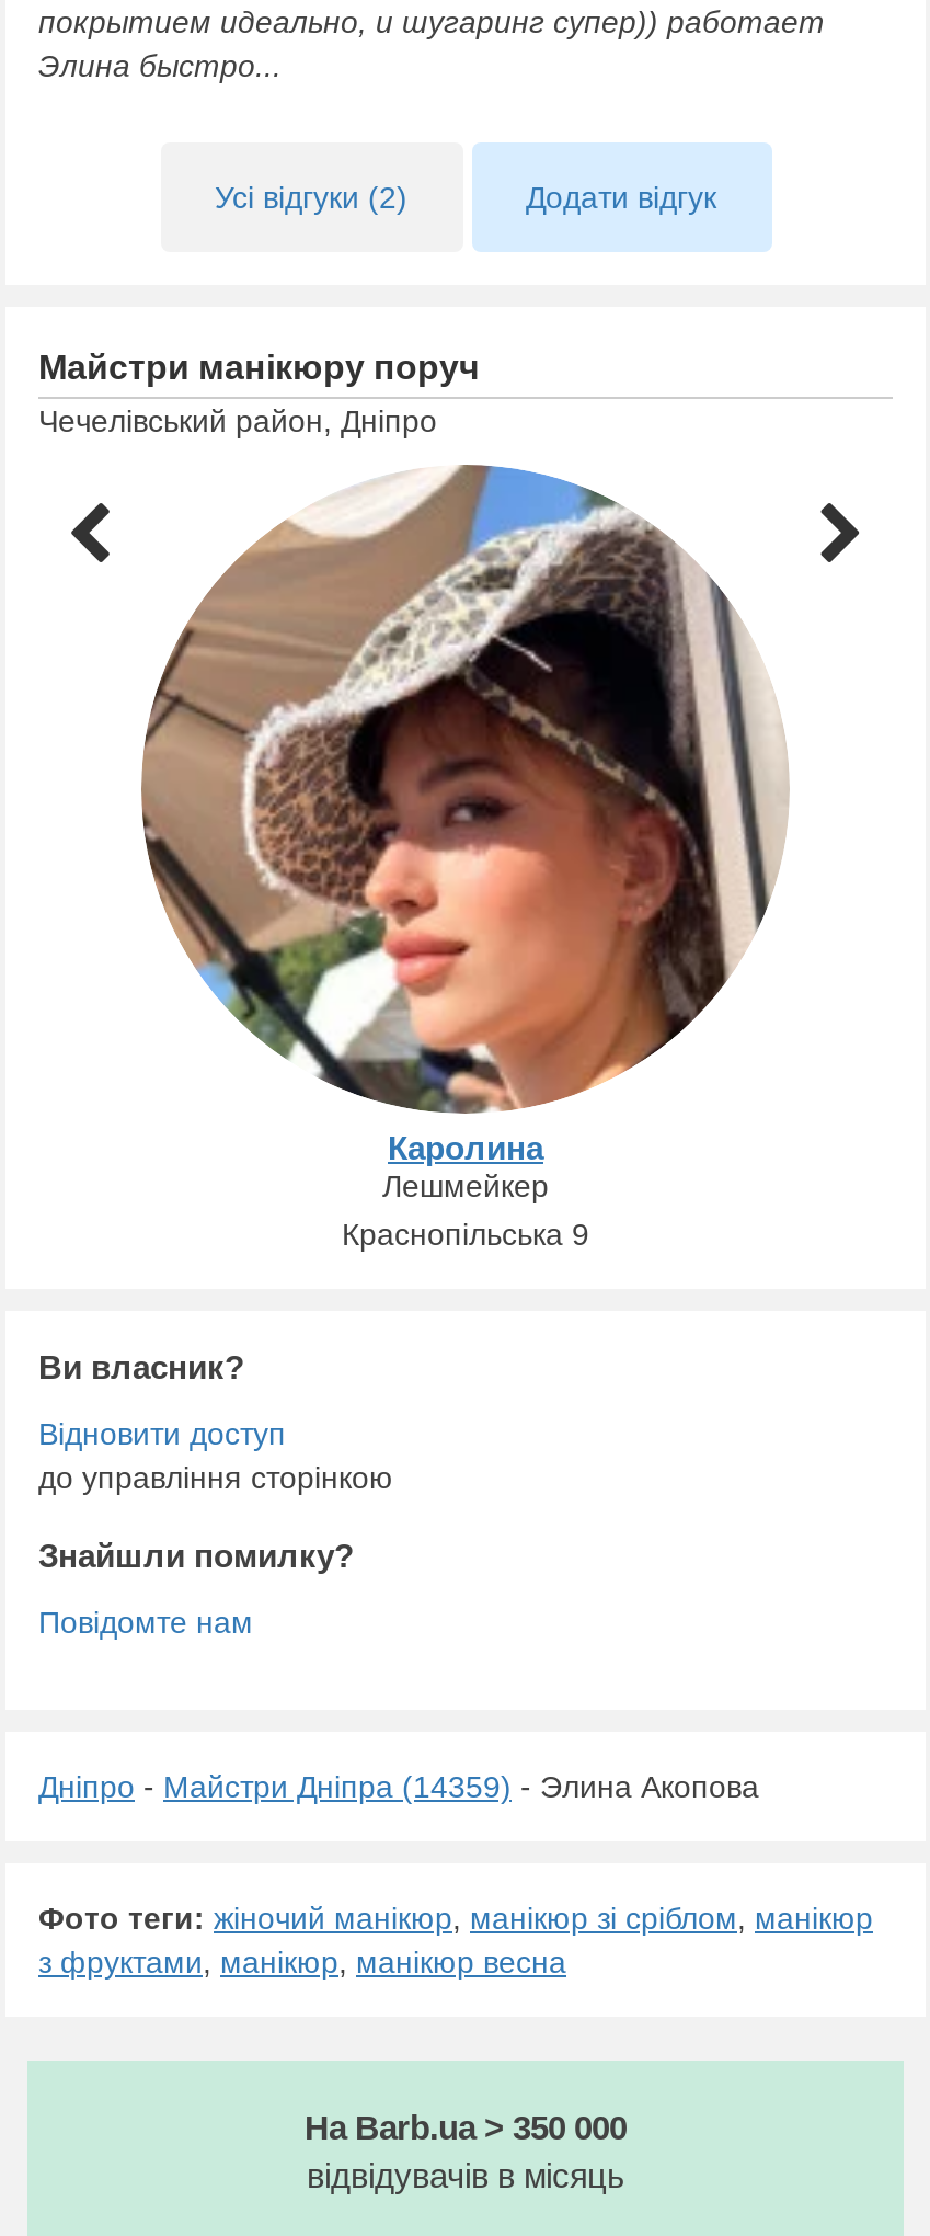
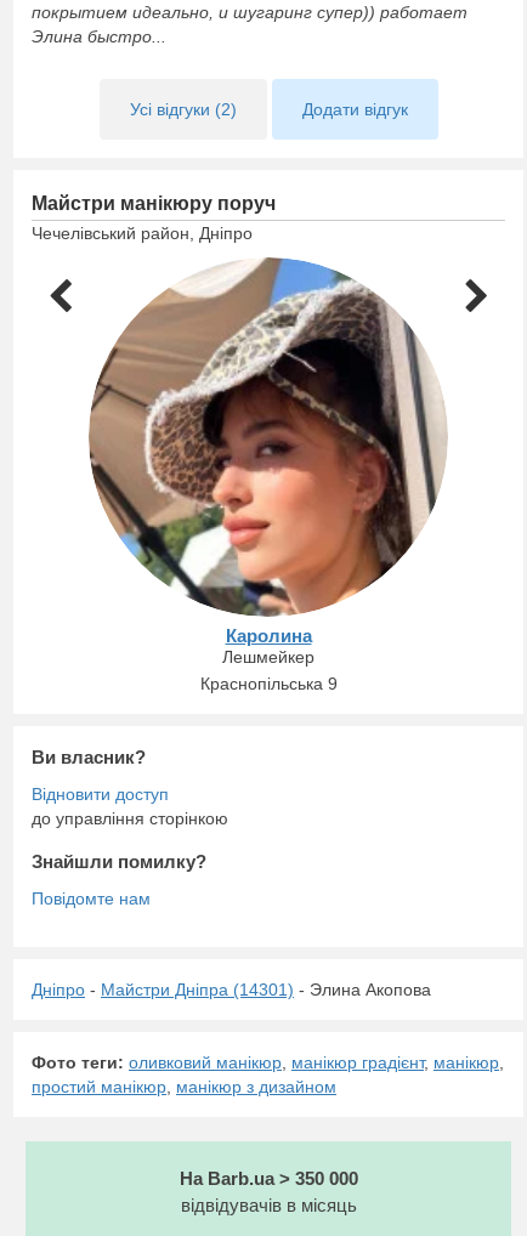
[38,1770,759,1805] Дніпро - Майстри Дніпра (14359) - Элина Акопова -> [32,980,431,1000] Дніпро - Майстри Дніпра (14301) - Элина Акопова
[38,1901,873,1980] Фото теги: жіночий манікюр, манікюр зі сріблом, манікюр | з фруктами, манікюр, манікюр весна -> [32,1053,504,1097] Фото теги: оливковий манікюр, манікюр градієнт, манікюр, | простий манікюр, манікюр з дизайном

